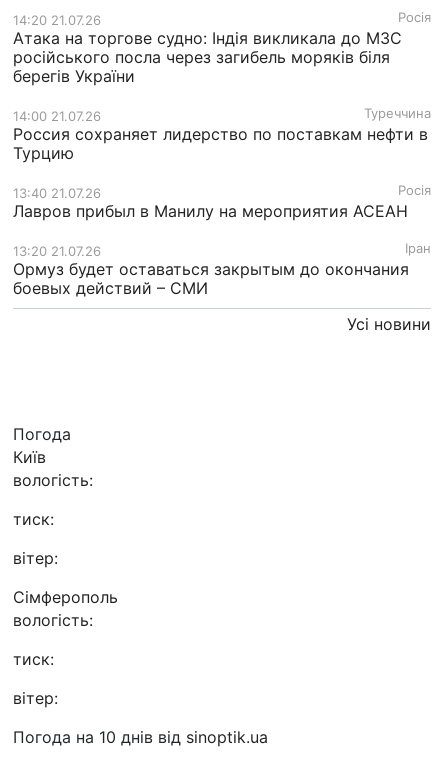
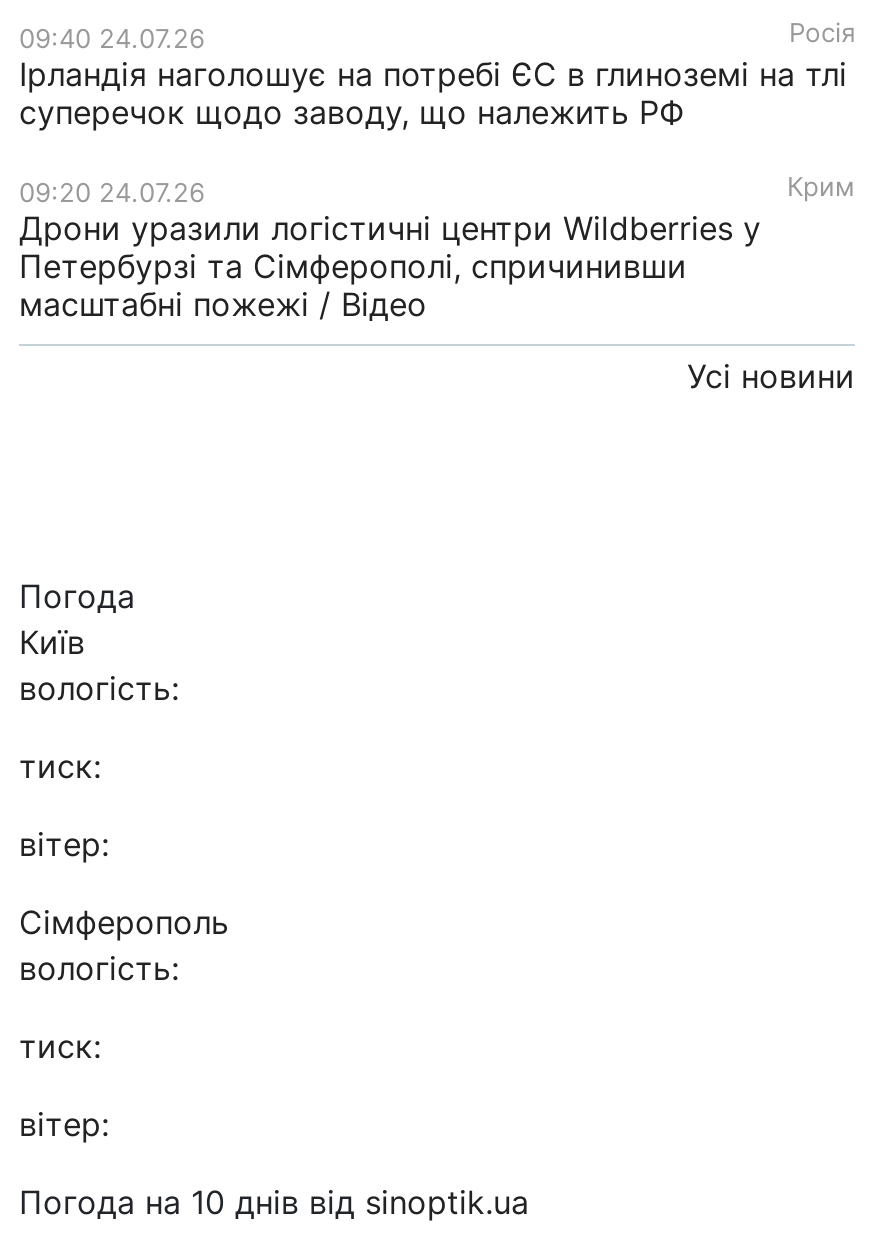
[13,12,101,28] 14:20 21.07.26 -> [19,23,205,55] 09:40 24.07.26
[13,28,431,298] Атака на торгове судно: Індія викликала до МЗС | російського посла через загибель моряків біля | берегів України | 14:00 21.07.26 | Туреччина | Россия сохраняет лидерство по поставкам нефти в | Турцию | 13:40 21.07.26 | Росія | Лавров прибыл в Манилу на мероприятия АСЕАН | 13:20 21.07.26 | Іран | Ормуз будет оставаться закрытым до окончания | боевых действий – СМИ -> [19,55,855,325] Ірландія наголошує на потребі ЄС в глиноземі на тлі | суперечок щодо заводу, що належить РФ | 09:20 24.07.26 | Крим | Дрони уразили логістичні центри Wildberries у | Петербурзі та Сімферополі, спричинивши | масштабні пожежі / Відео

